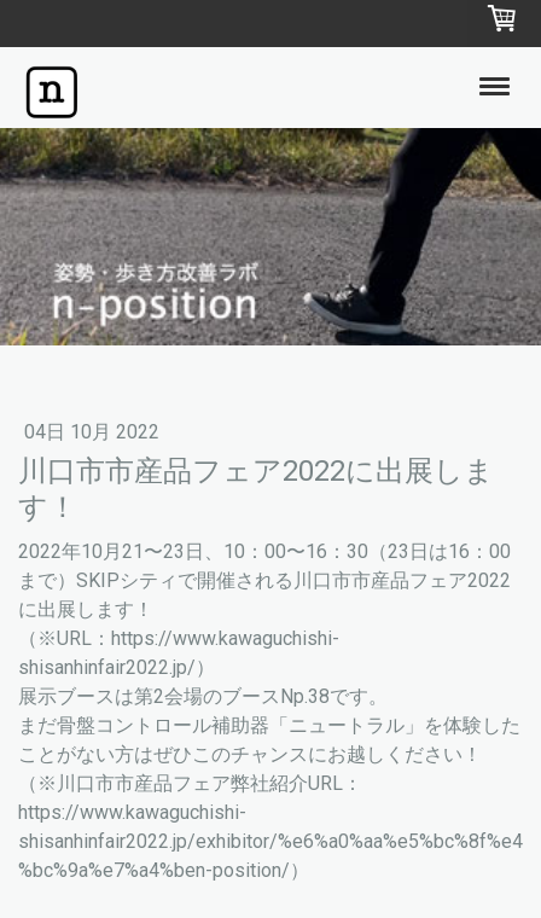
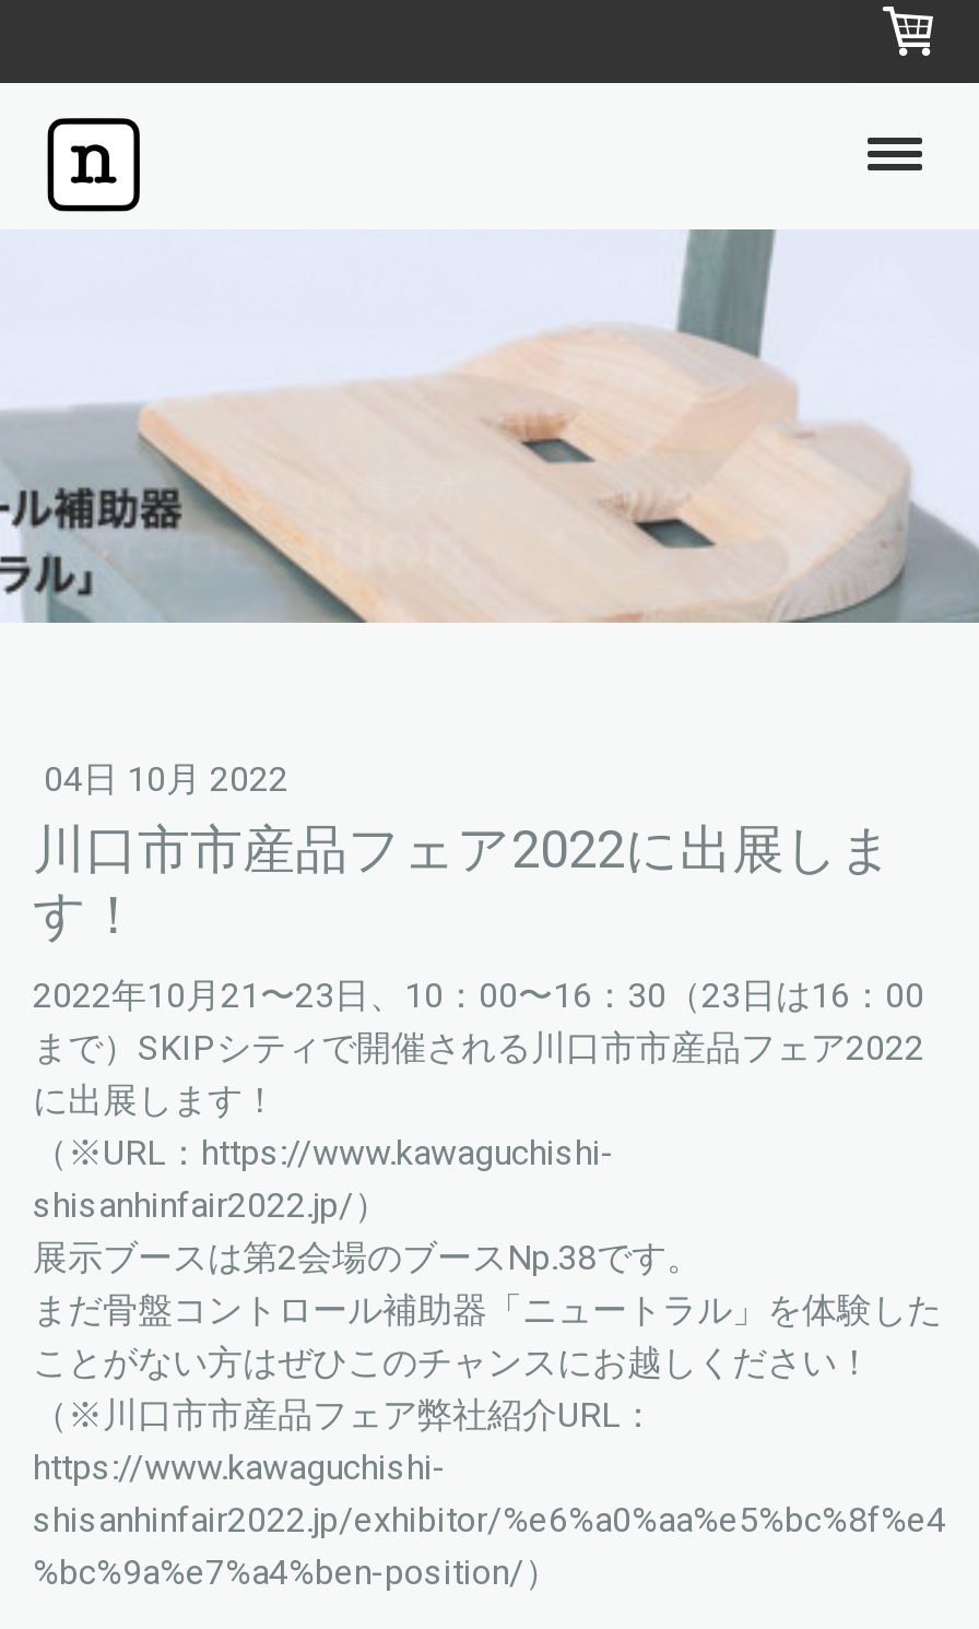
[4,127,537,347] [image] -> [7,227,972,625] [image]

